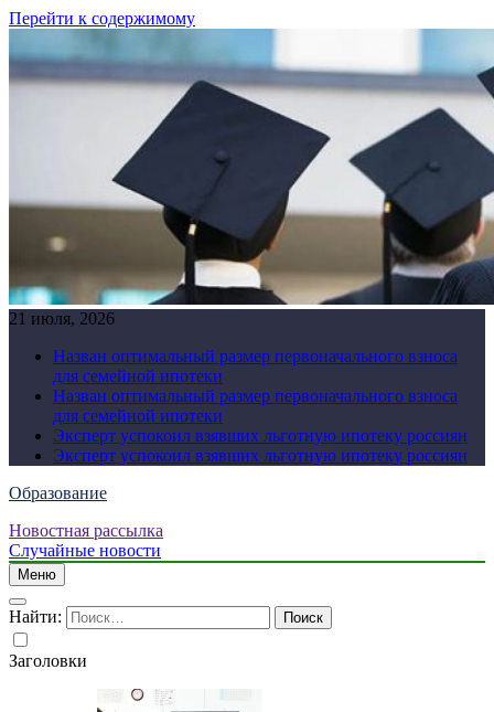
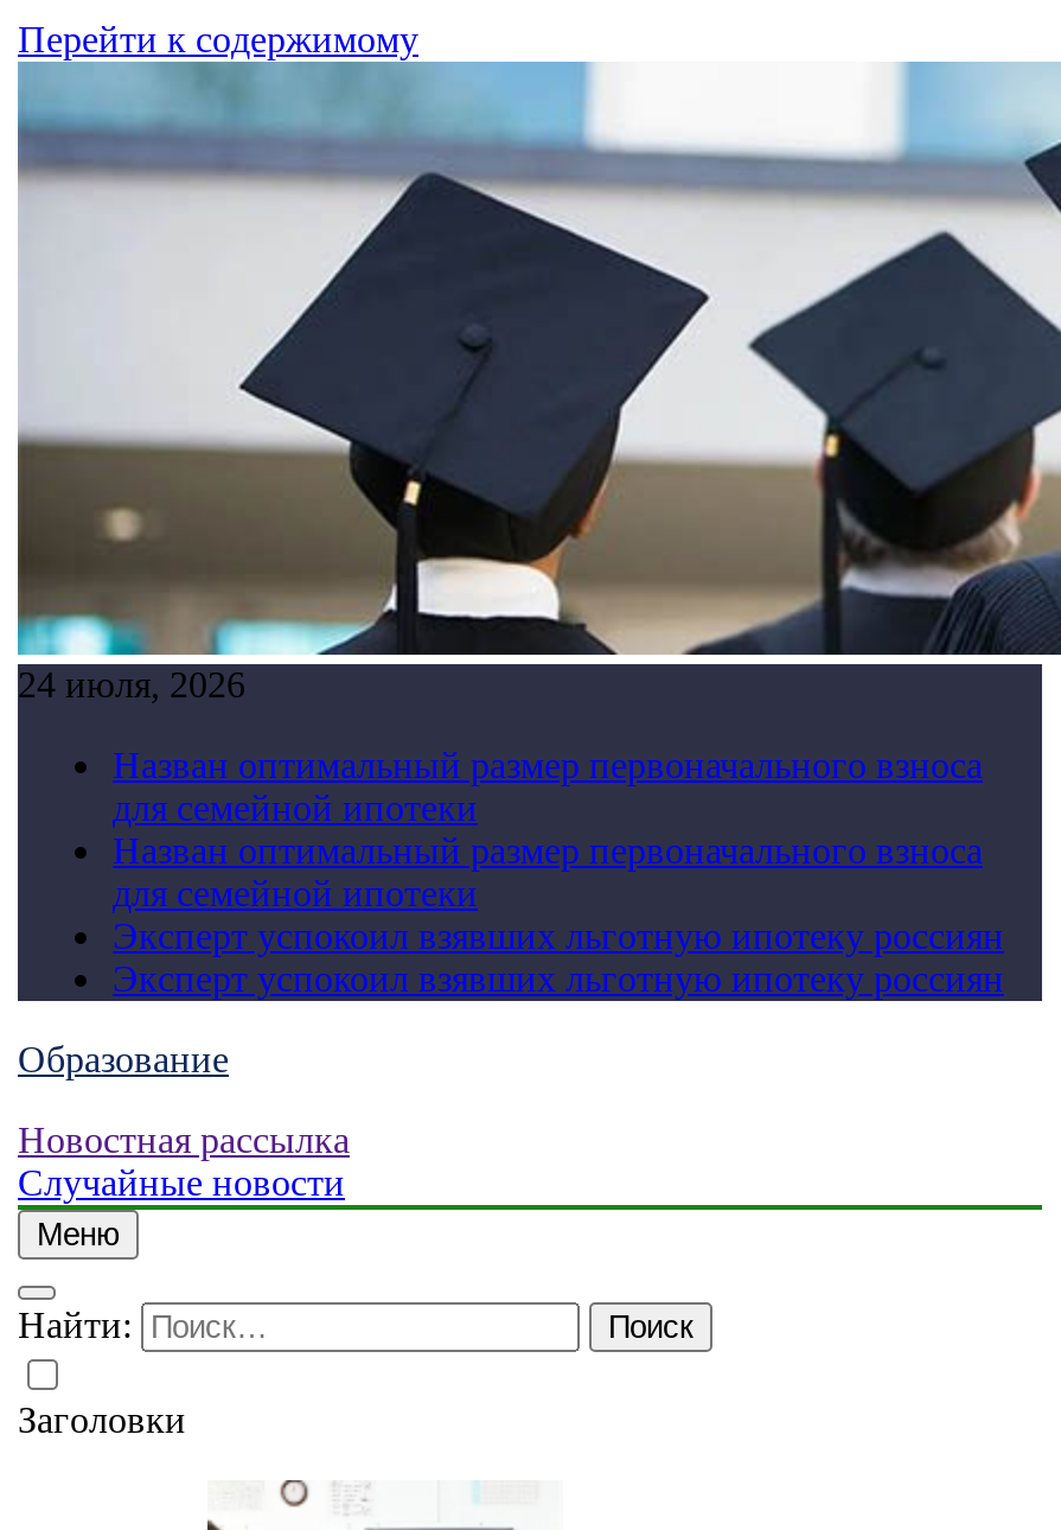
[9,309,115,328] 21 июля, 2026 -> [18,664,245,705] 24 июля, 2026

